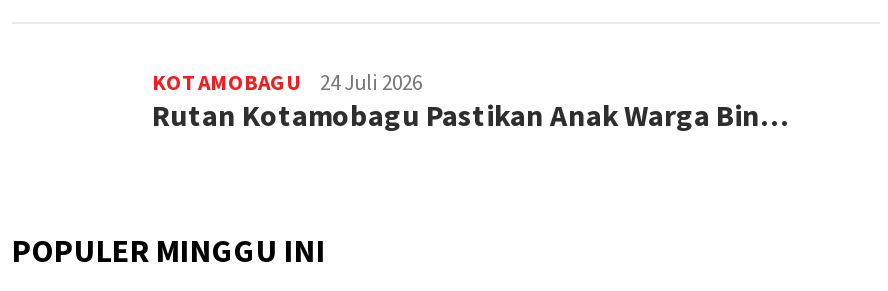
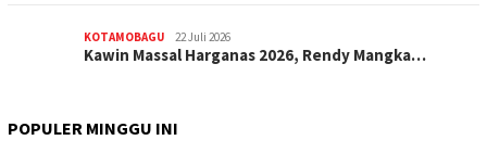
[152,69,788,135] 24 Juli 2026 | Rutan Kotamobagu Pastikan Anak Warga Bin… -> [84,30,426,66] 22 Juli 2026 | Kawin Massal Harganas 2026, Rendy Mangka…

